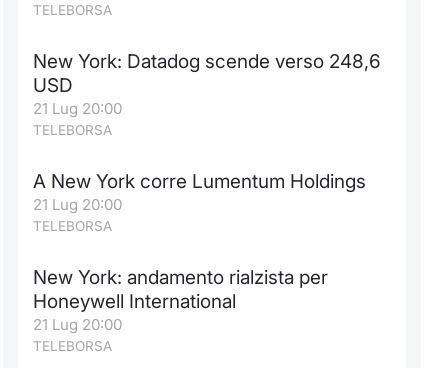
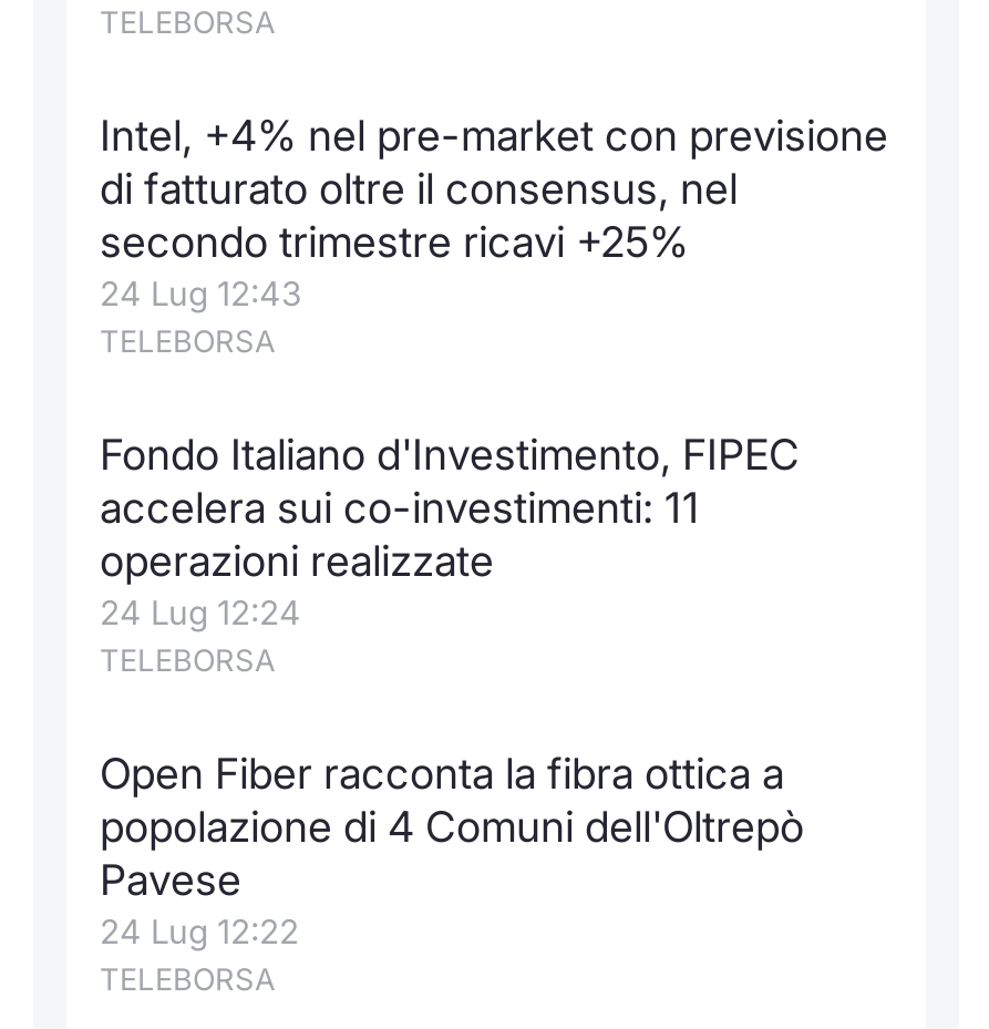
[33,50,381,118] New York: Datadog scende verso 248,6 | USD | 21 Lug 20:00 -> [100,111,888,315] Intel, +4% nel pre-market con previsione | di fatturato oltre il consensus, nel | secondo trimestre ricavi +25% | 24 Lug 12:43
[33,170,366,214] A New York corre Lumentum Holdings | 21 Lug 20:00 -> [100,430,800,634] Fondo Italiano d'Investimento, FIPEC | accelera sui co-investimenti: 11 | operazioni realizzate | 24 Lug 12:24
[33,266,328,334] New York: andamento rialzista per | Honeywell International | 21 Lug 20:00 -> [100,749,804,953] Open Fiber racconta la fibra ottica a | popolazione di 4 Comuni dell'Oltrepò | Pavese | 24 Lug 12:22

